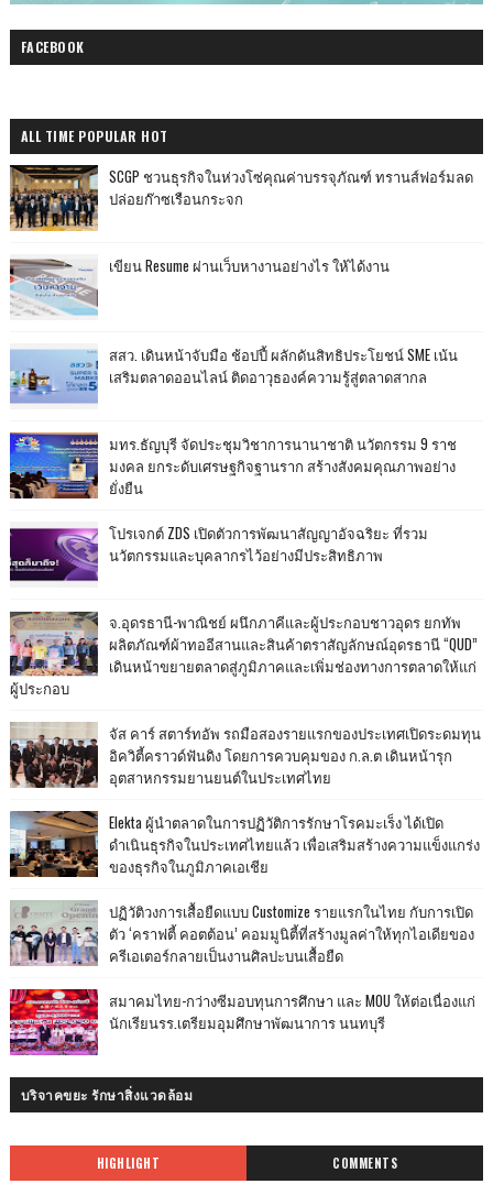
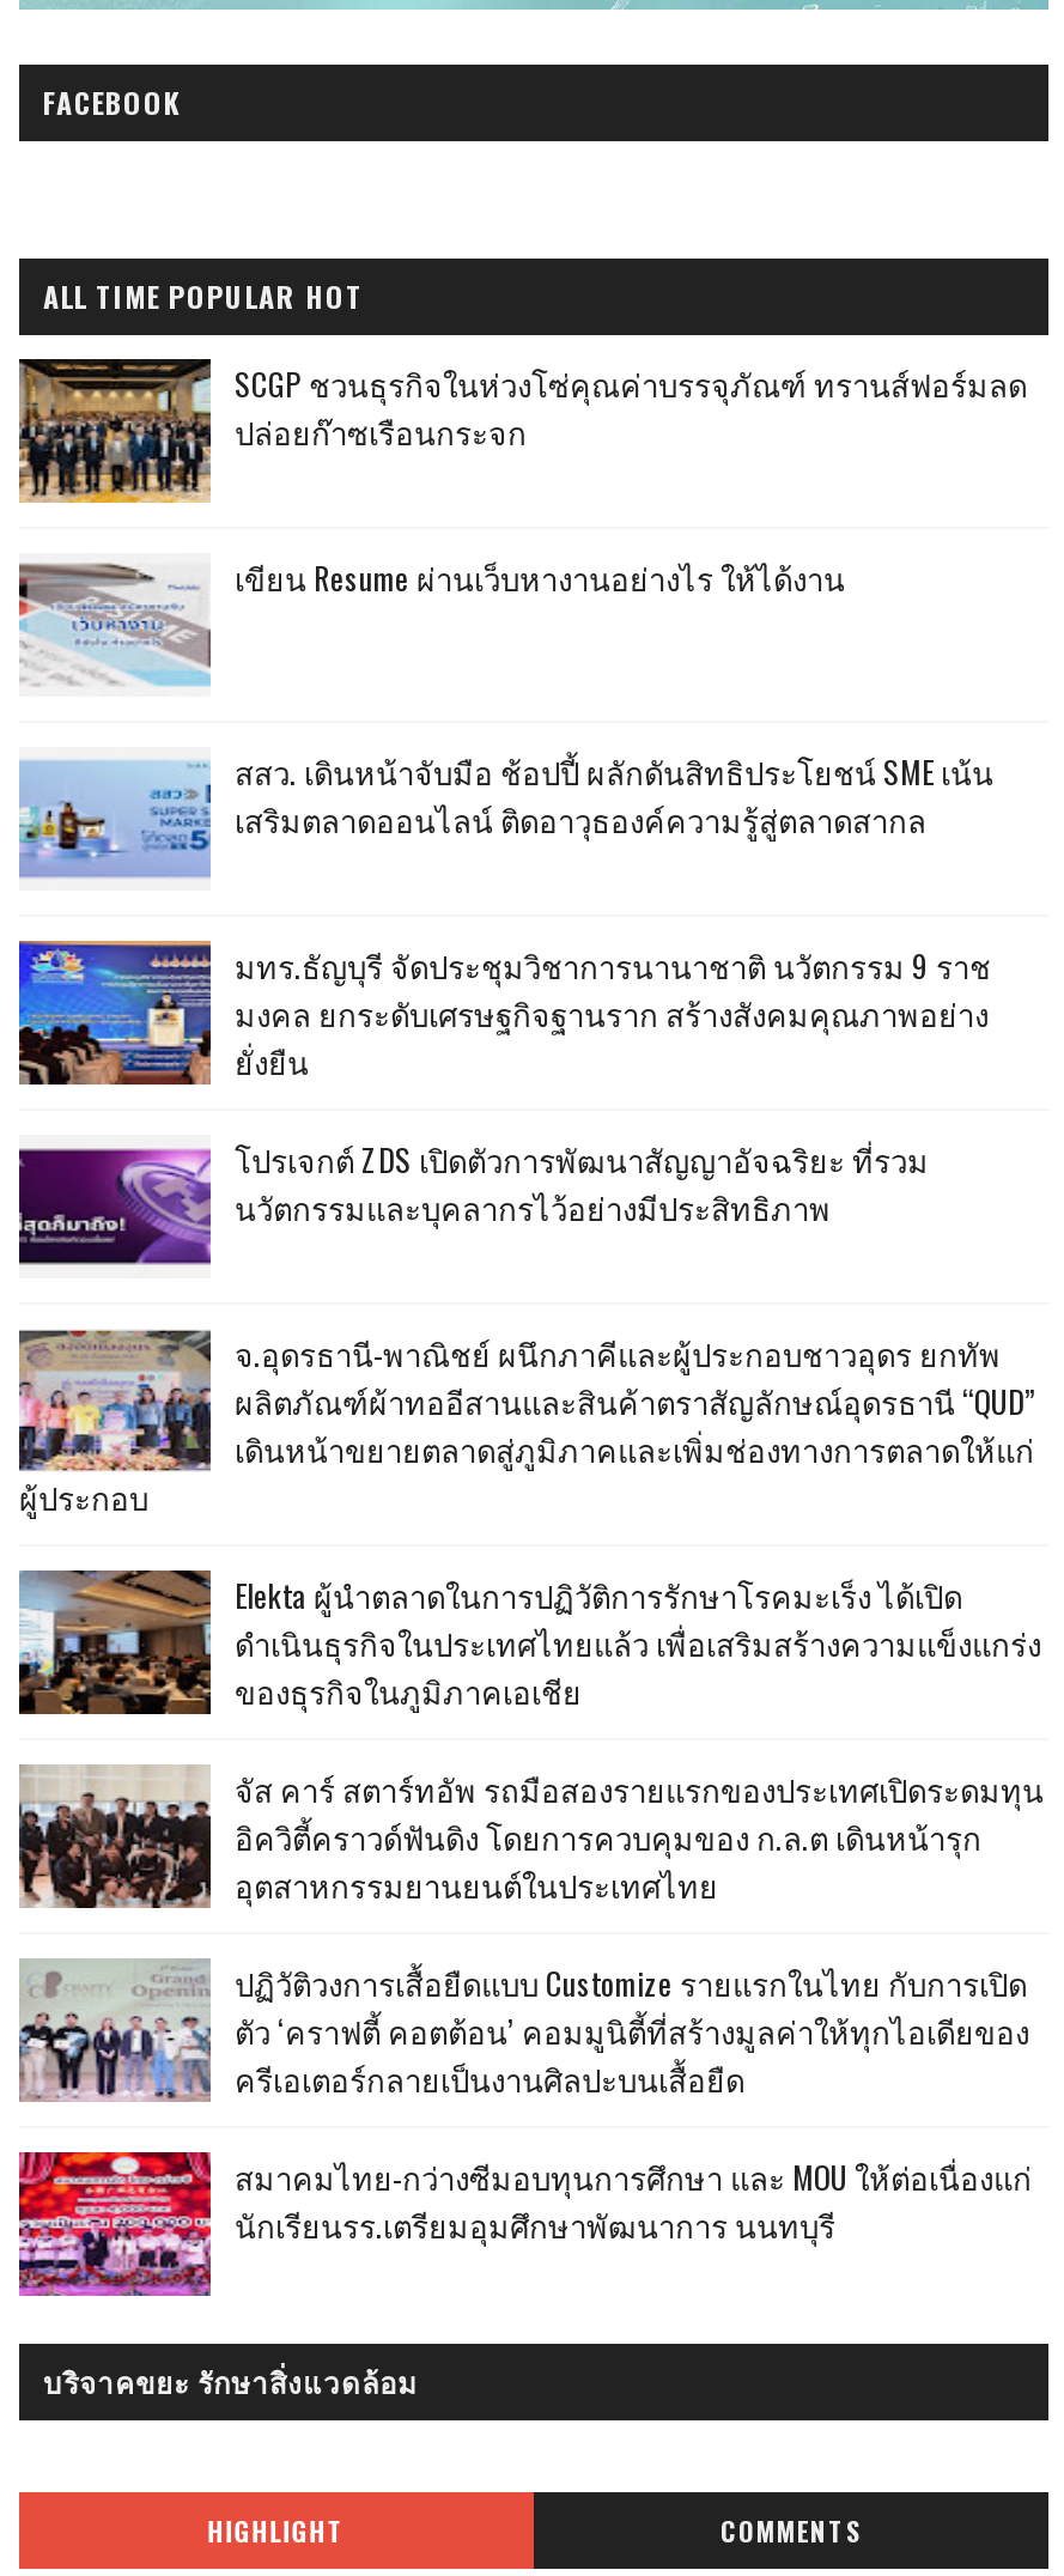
moved [8,721,481,790] -> [14,1762,1044,1913]: [image] | จัส คาร์ สตาร์ทอัพ รถมือสองรายแรกของประเทศเปิดระดมทุน | อิควิตี้คราวด์ฟันดิง โดยการควบคุมของ ก.ล.ต เดินหน้ารุก | อุตสาหกรรมยานยนต์ในประเทศไทย
moved [10,810,480,878] -> [17,1570,1041,1717]: [image] | Elekta ผู้นำตลาดในการปฏิวัติการรักษาโรคมะเร็ง ได้เปิด | ดำเนินธุรกิจในประเทศไทยแล้ว เพื่อเสริมสร้างความแข็งแกร่ง | ของธุรกิจในภูมิภาคเอเชีย

